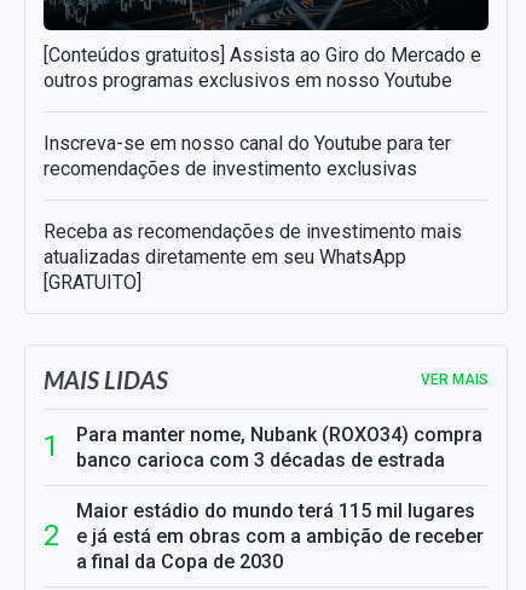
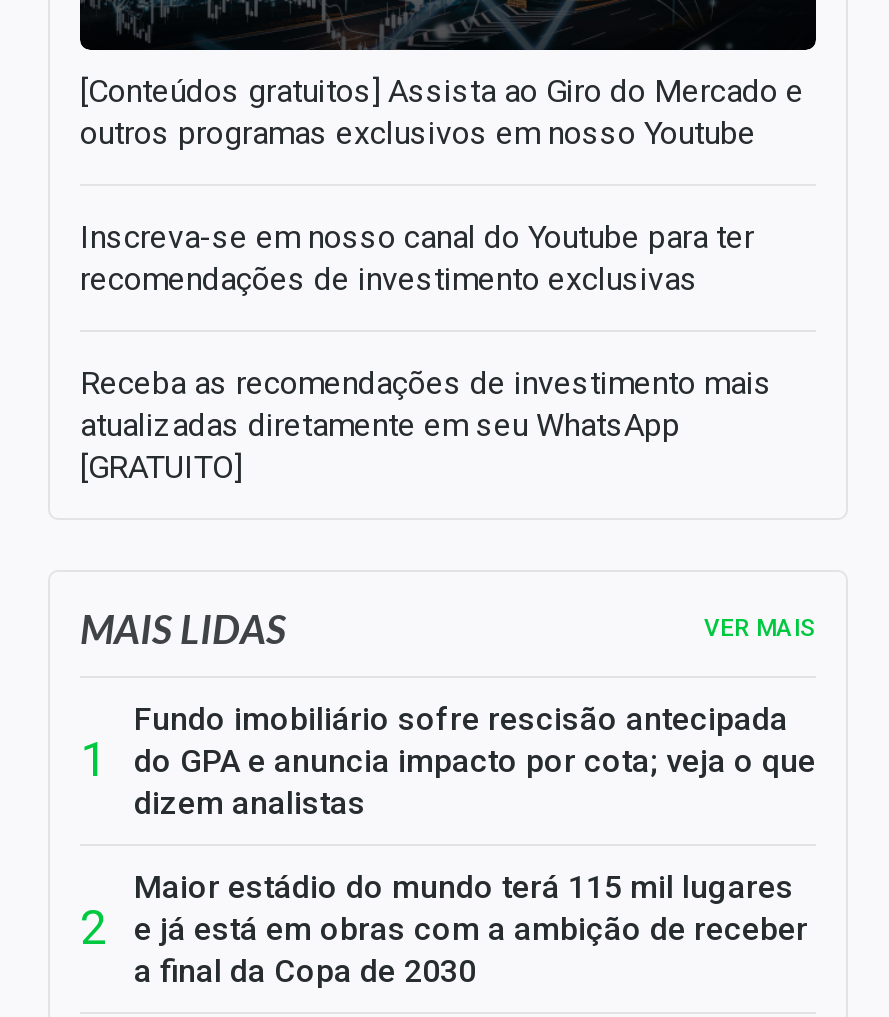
[76,423,482,471] Para manter nome, Nubank (ROXO34) compra | banco carioca com 3 décadas de estrada -> [134,700,816,822] Fundo imobiliário sofre rescisão antecipada | do GPA e anuncia impacto por cota; veja o que | dizem analistas

